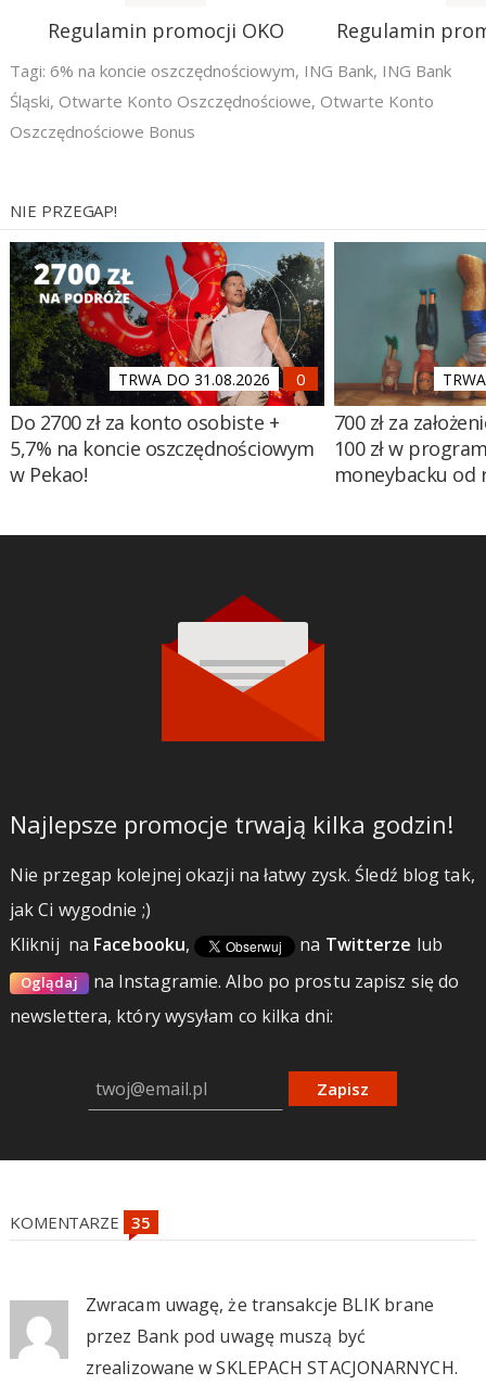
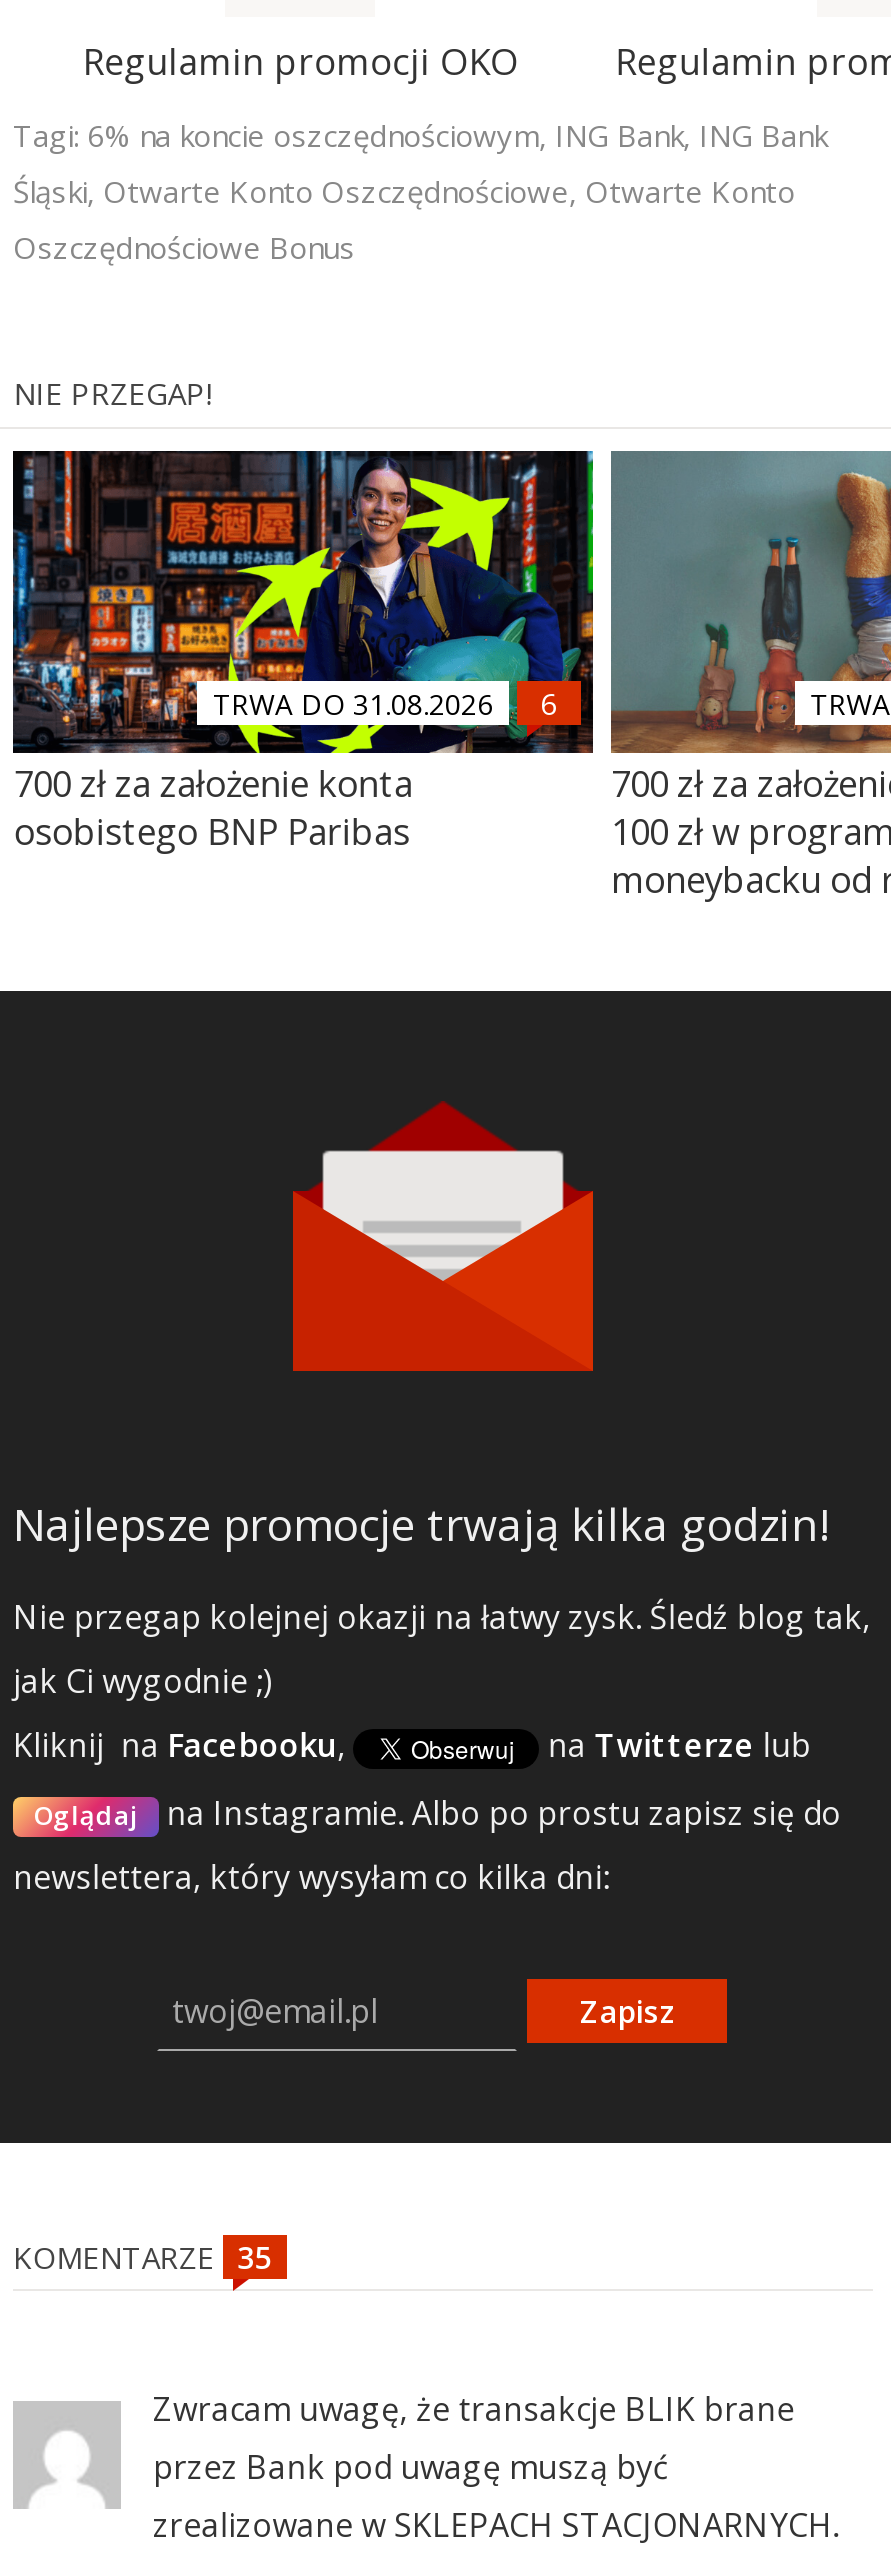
[9,241,325,487] [image] | Do 2700 zł za konto osobiste + | 5,7% na koncie oszczędnościowym | w Pekao! -> [11,449,595,855] [image] | 700 zł za założenie konta | osobistego BNP Paribas

